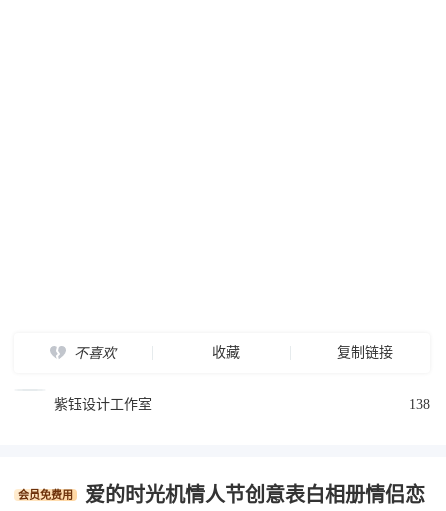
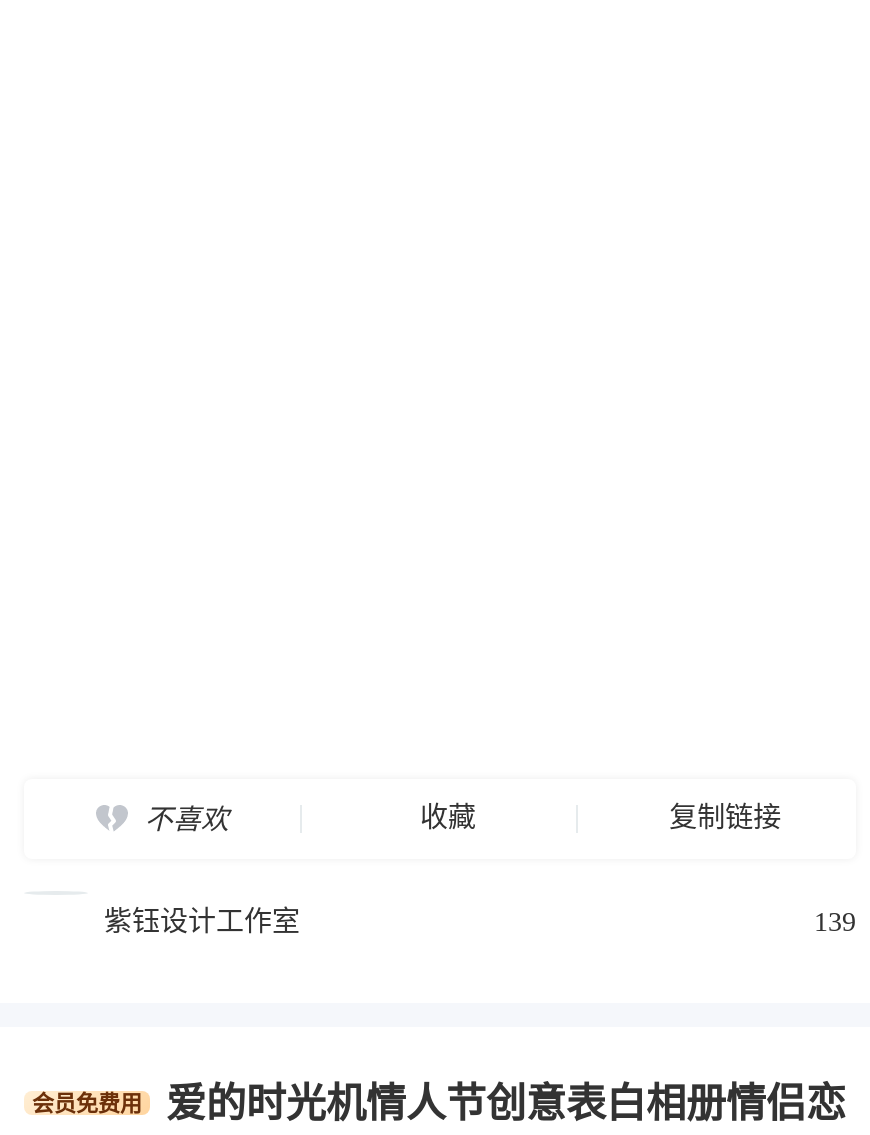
[409,397,430,412] 138 -> [814,907,856,937] 139

